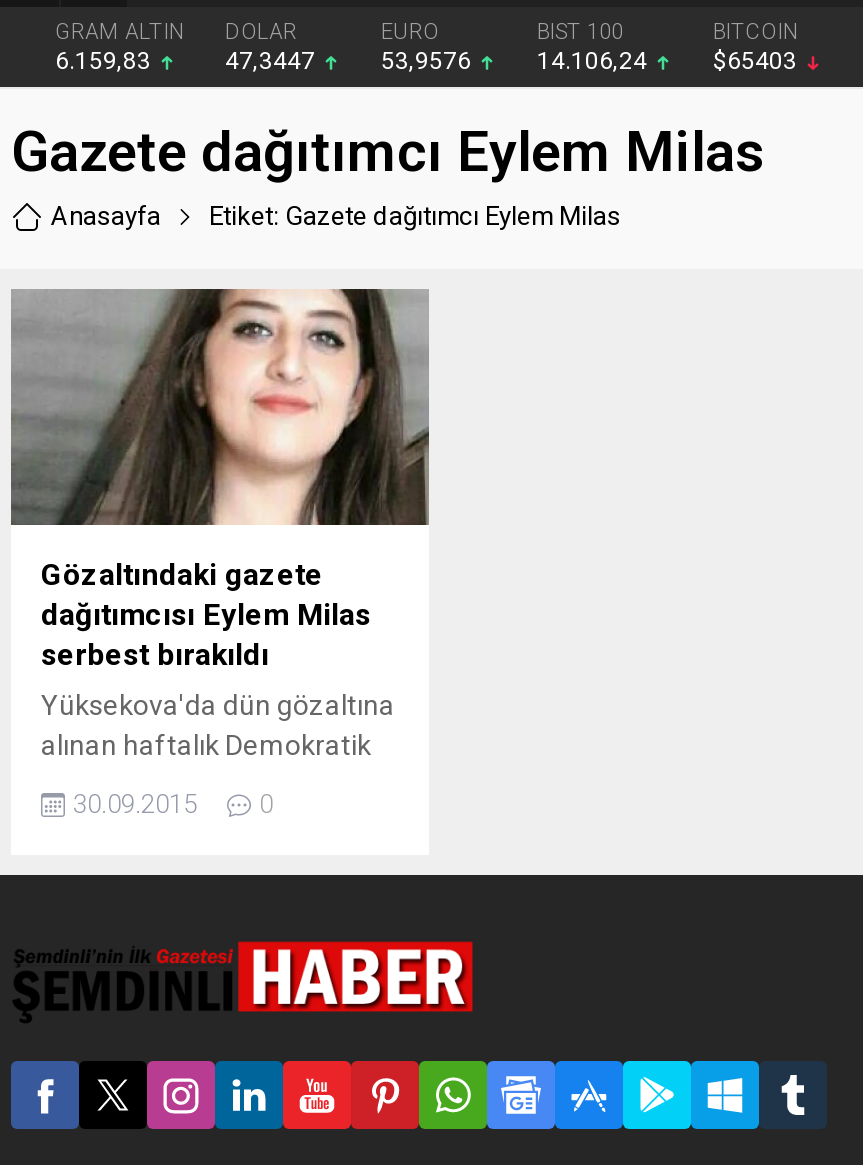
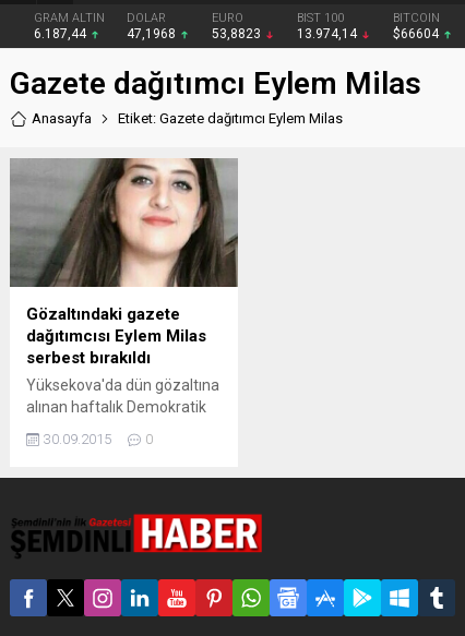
[55,47,157,75] 6.159,83 -> [34,26,90,41] 6.187,44
[225,47,321,75] 47,3447 -> [127,26,179,41] 47,1968
[381,47,477,75] 53,9576 -> [212,26,264,41] 53,8823
[537,47,653,75] 14.106,24 -> [297,26,360,41] 13.974,14
[713,47,803,75] $65403 -> [393,26,442,41] $66604

